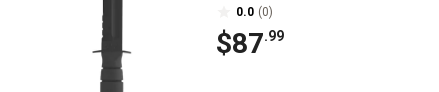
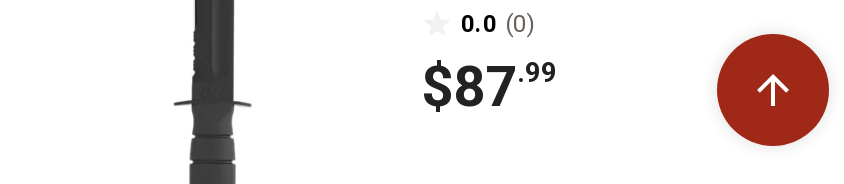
none -> [715,32,831,148] [image]

